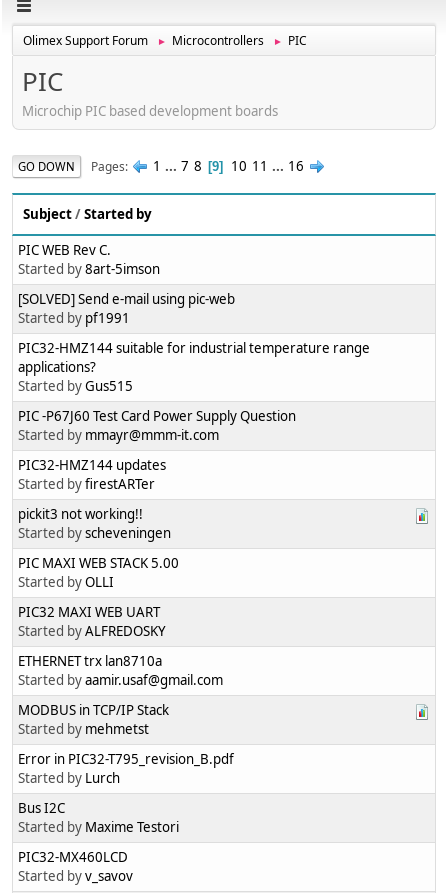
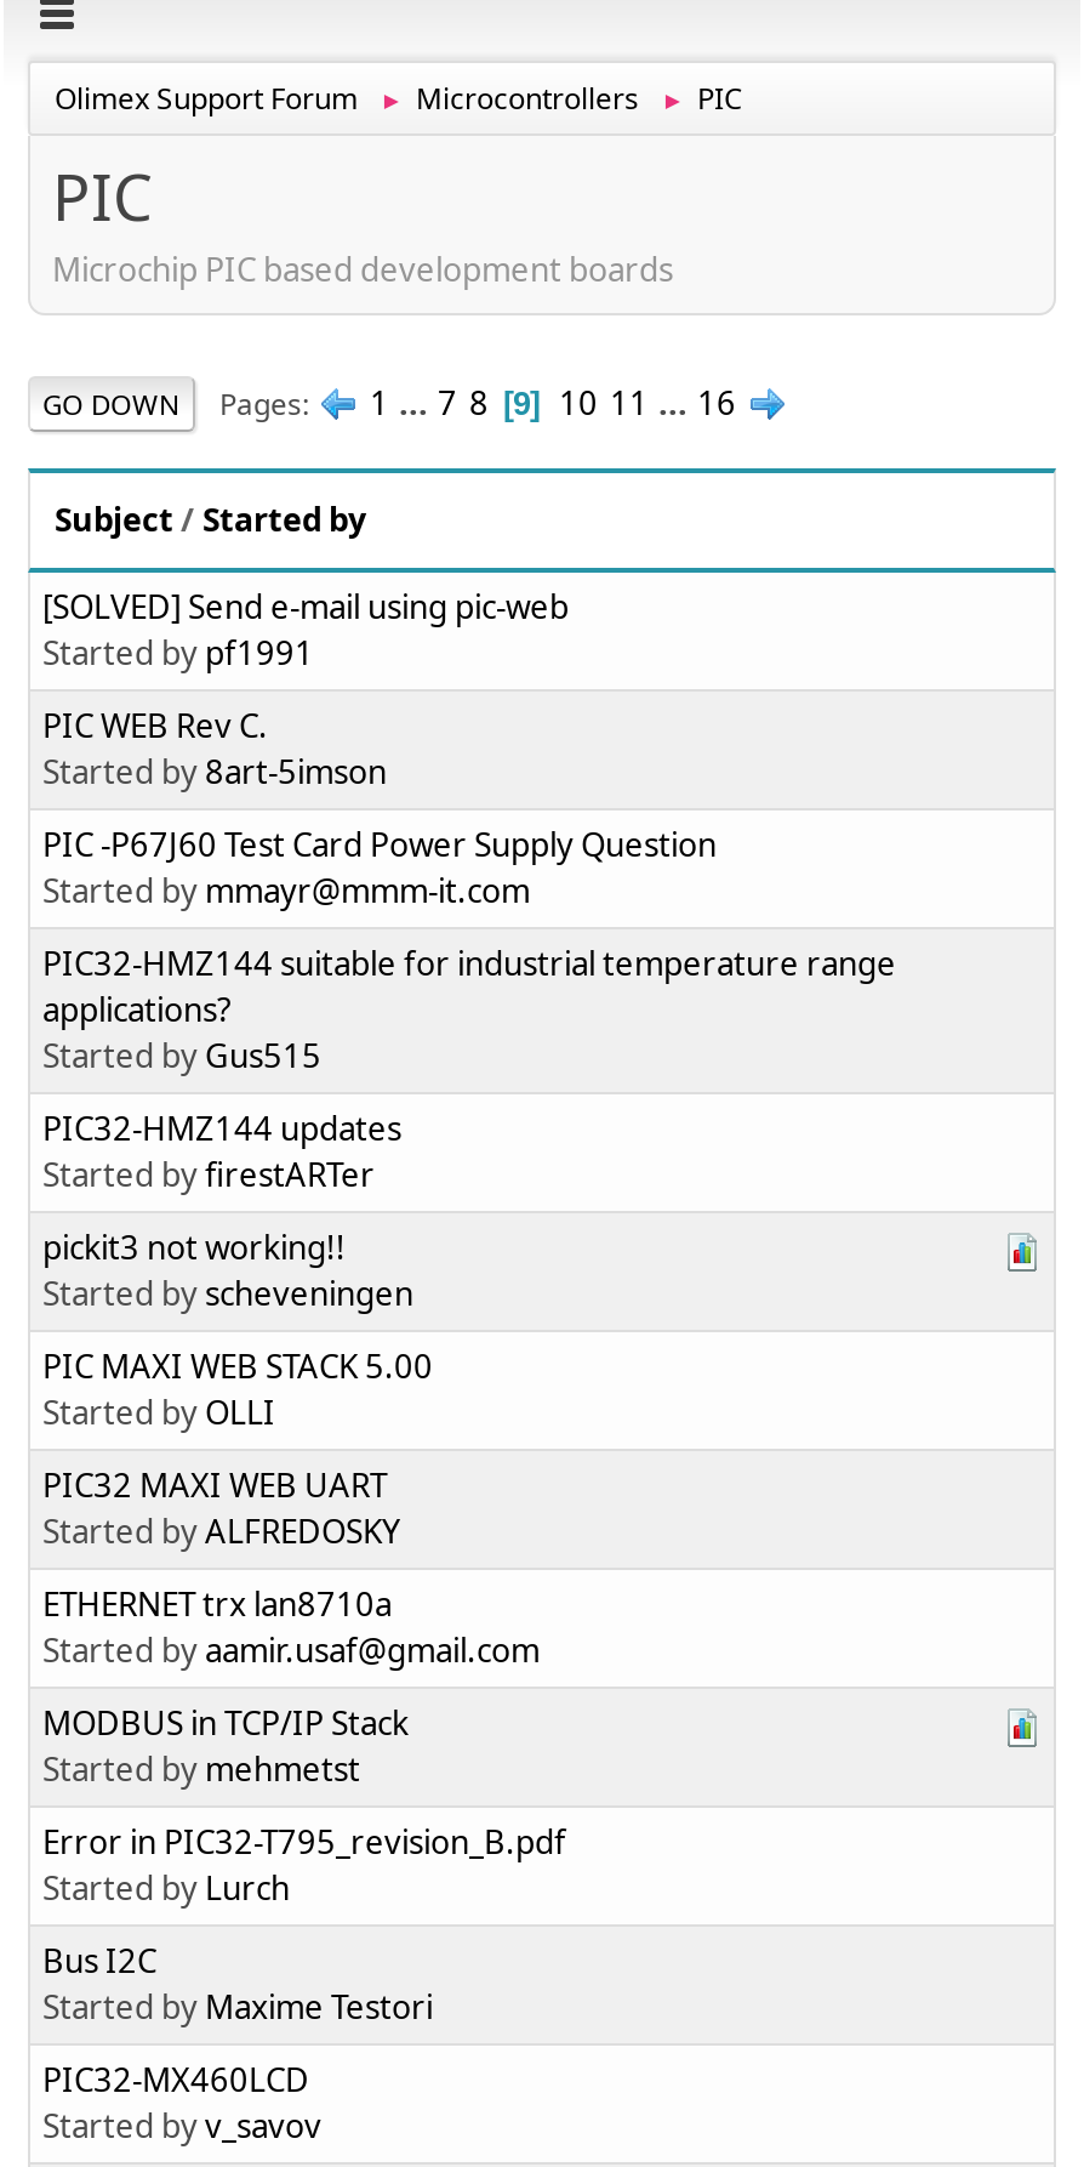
moved [18,241,160,278] -> [42,704,387,794]: PIC WEB Rev C. | Started by 8art-5imson
moved [18,290,235,327] -> [42,586,569,675]: [SOLVED] Send e-mail using pic-web | Started by pf1991
moved [18,339,370,395] -> [42,942,896,1078]: PIC32-HMZ144 suitable for industrial temperature range | applications? | Started by Gus515
moved [18,407,296,444] -> [42,823,717,913]: PIC -P67J60 Test Card Power Supply Question | Started by mmayr@mmm-it.com

